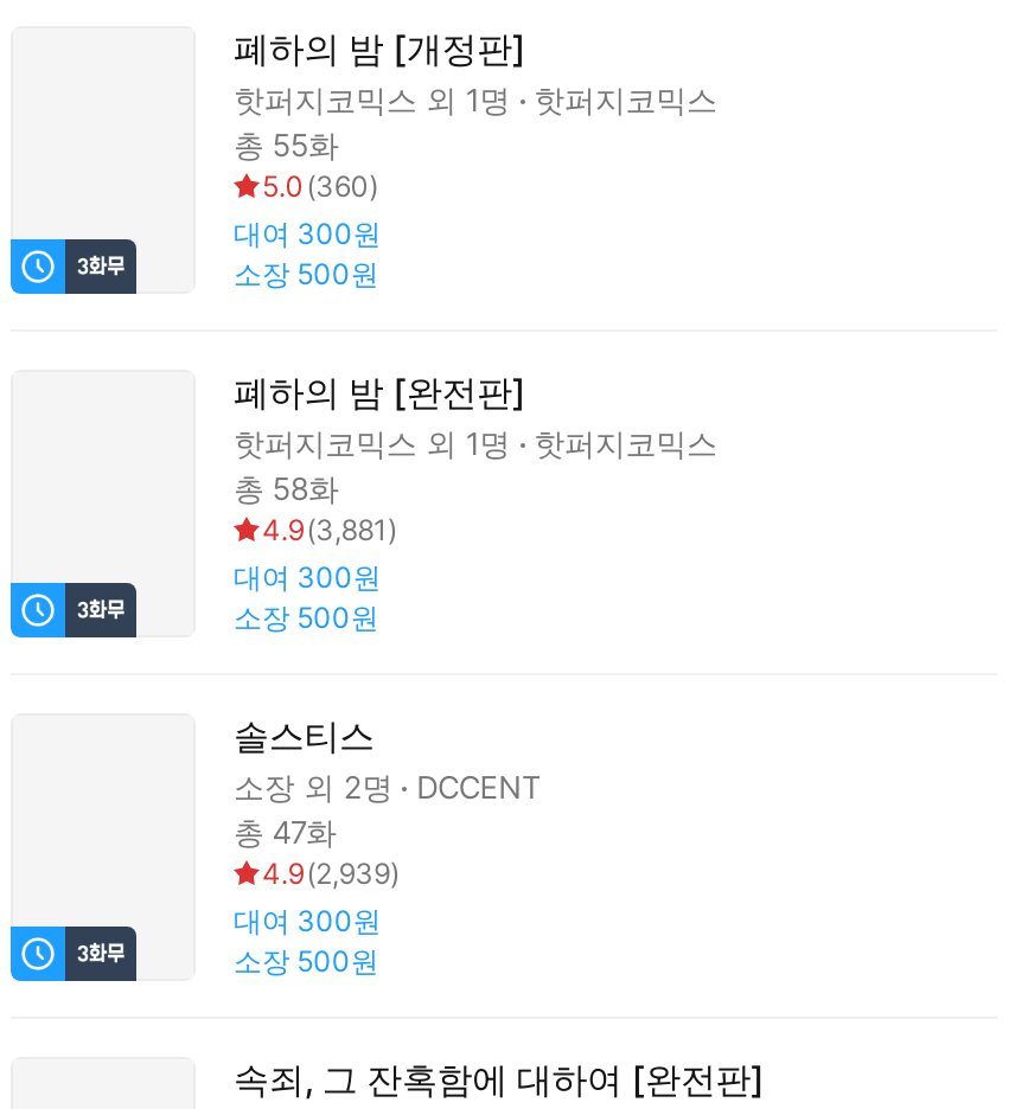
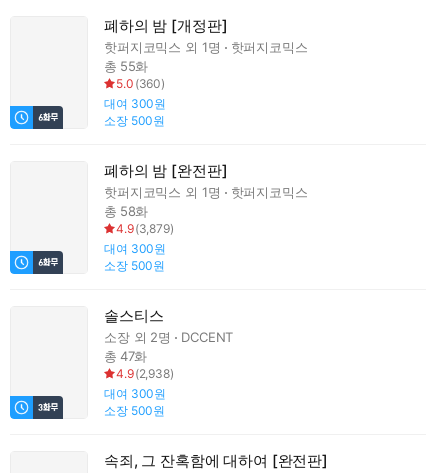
[262,512,397,547] 4.9(3,881) -> [116,221,174,236] 4.9(3,879)
[262,855,399,891] 4.9(2,939) -> [116,366,174,381] 4.9(2,938)

